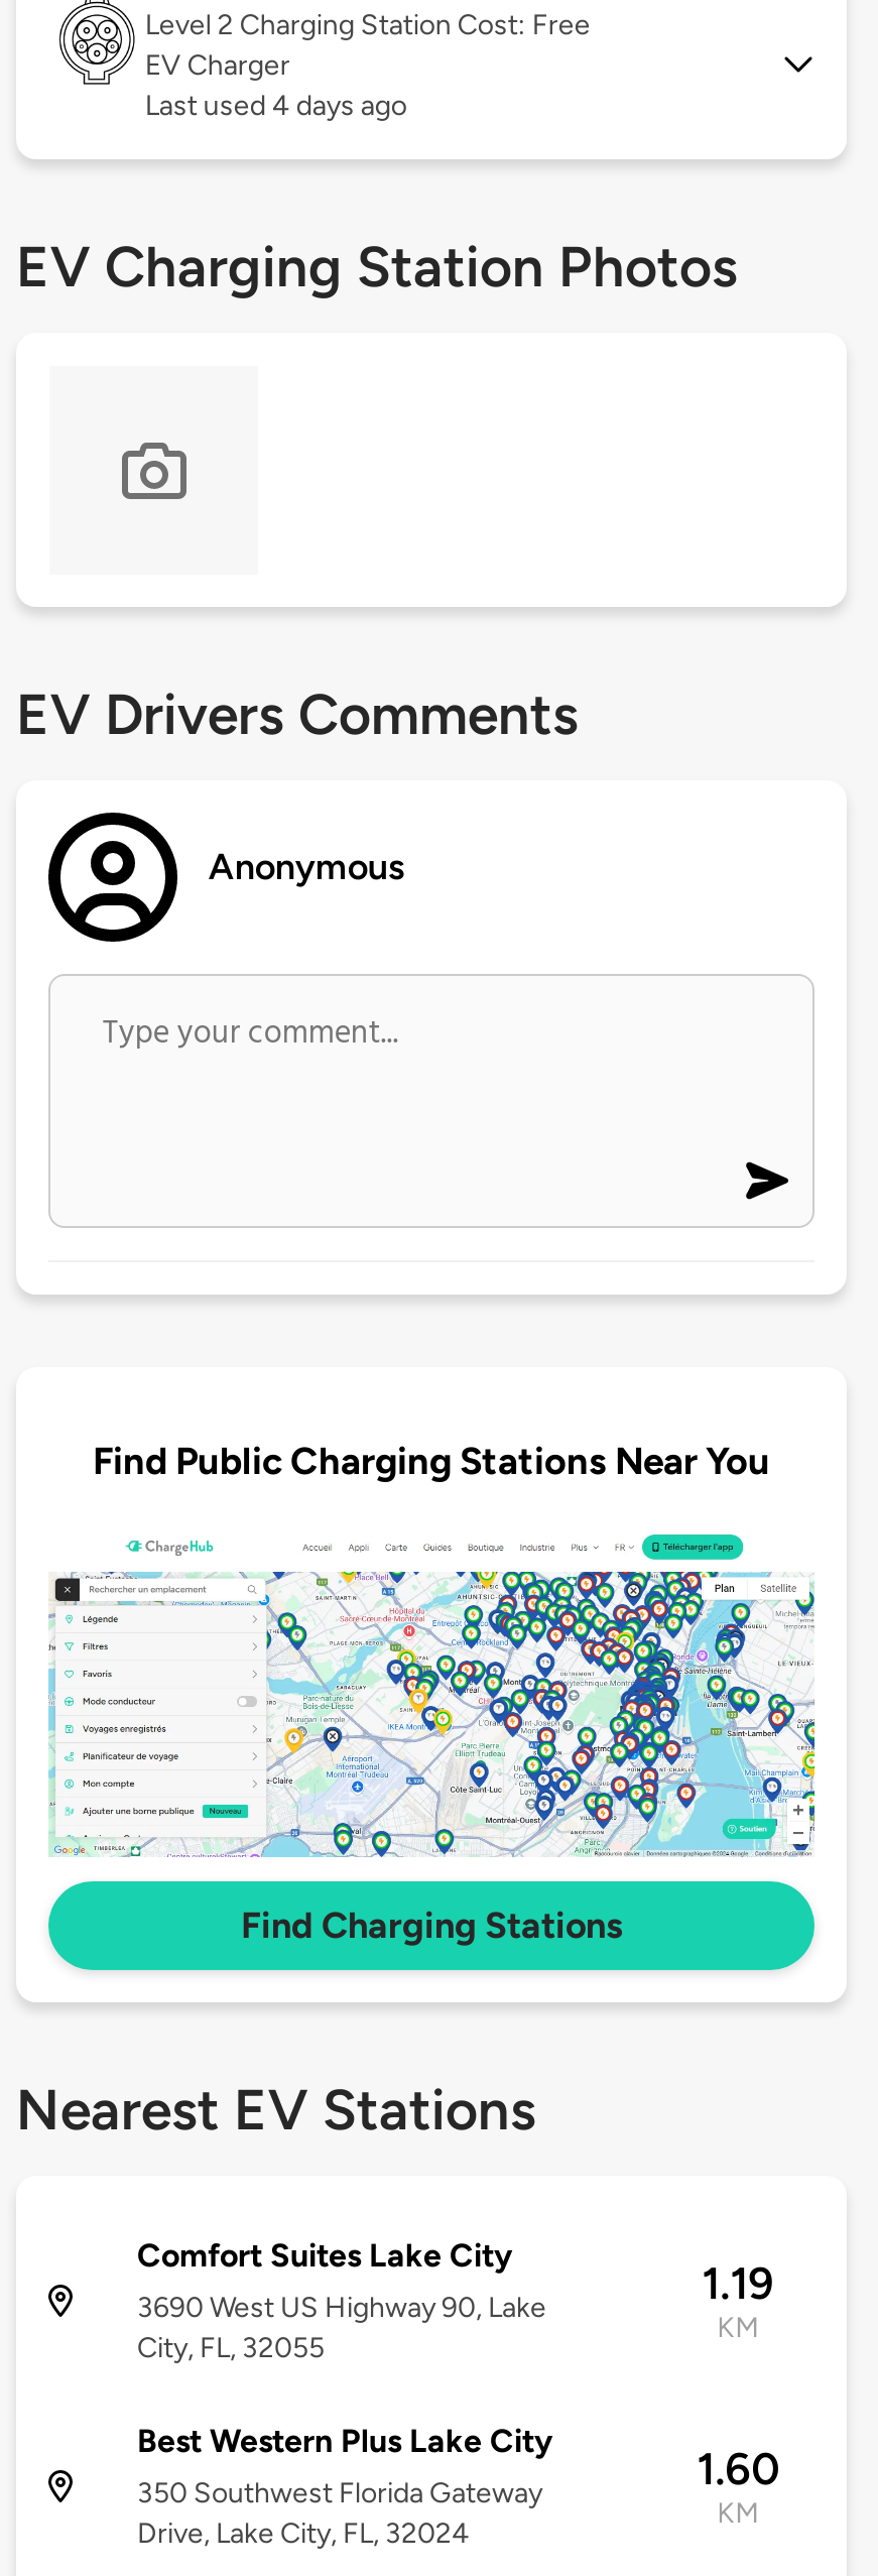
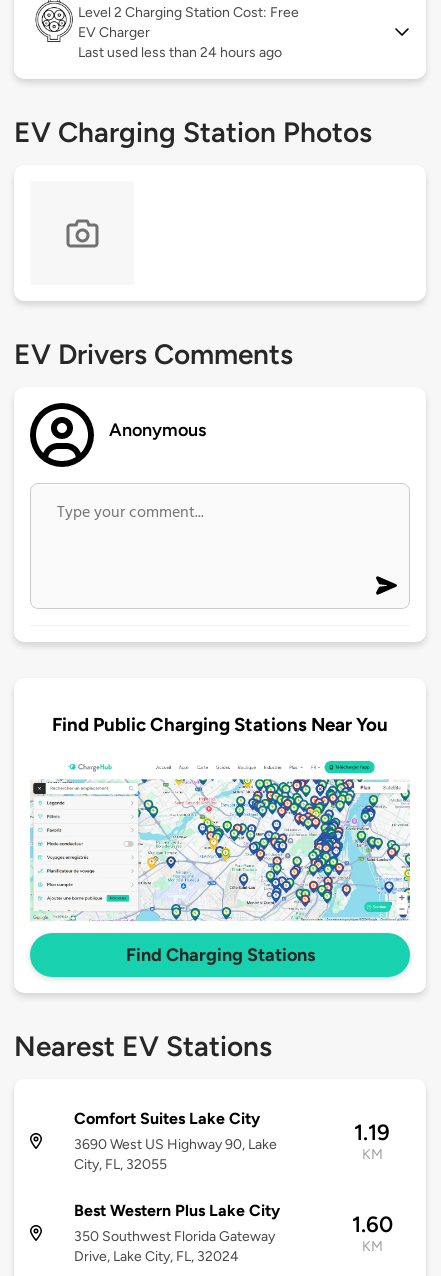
[145,89,407,123] Last used 4 days ago -> [78,44,282,61] Last used less than 24 hours ago

